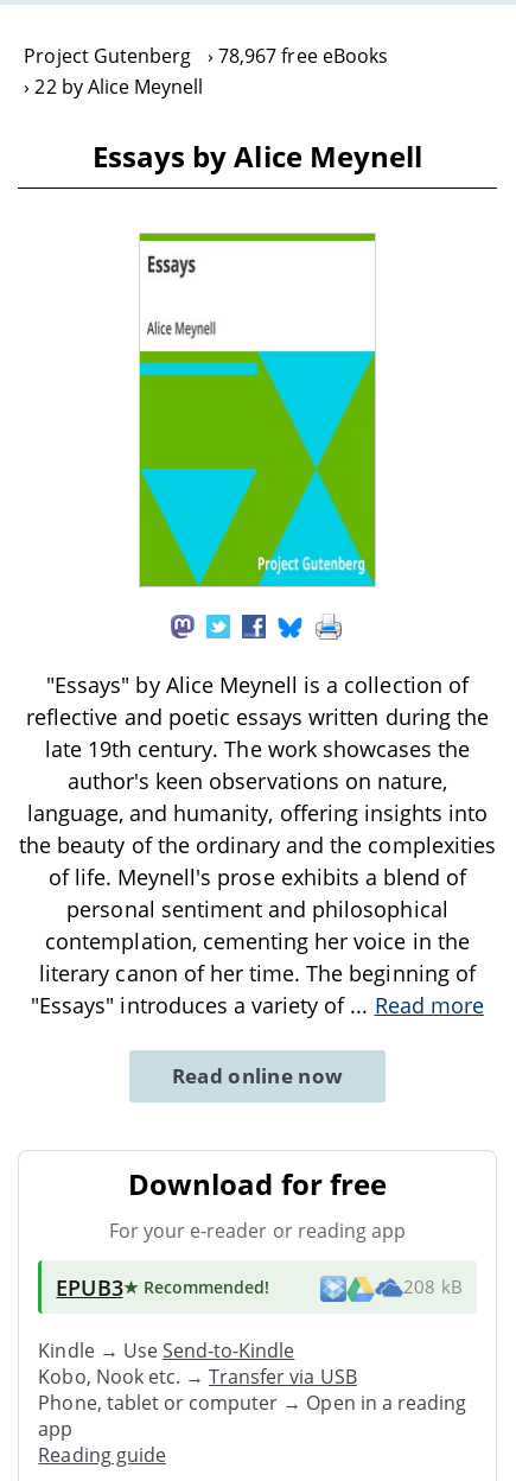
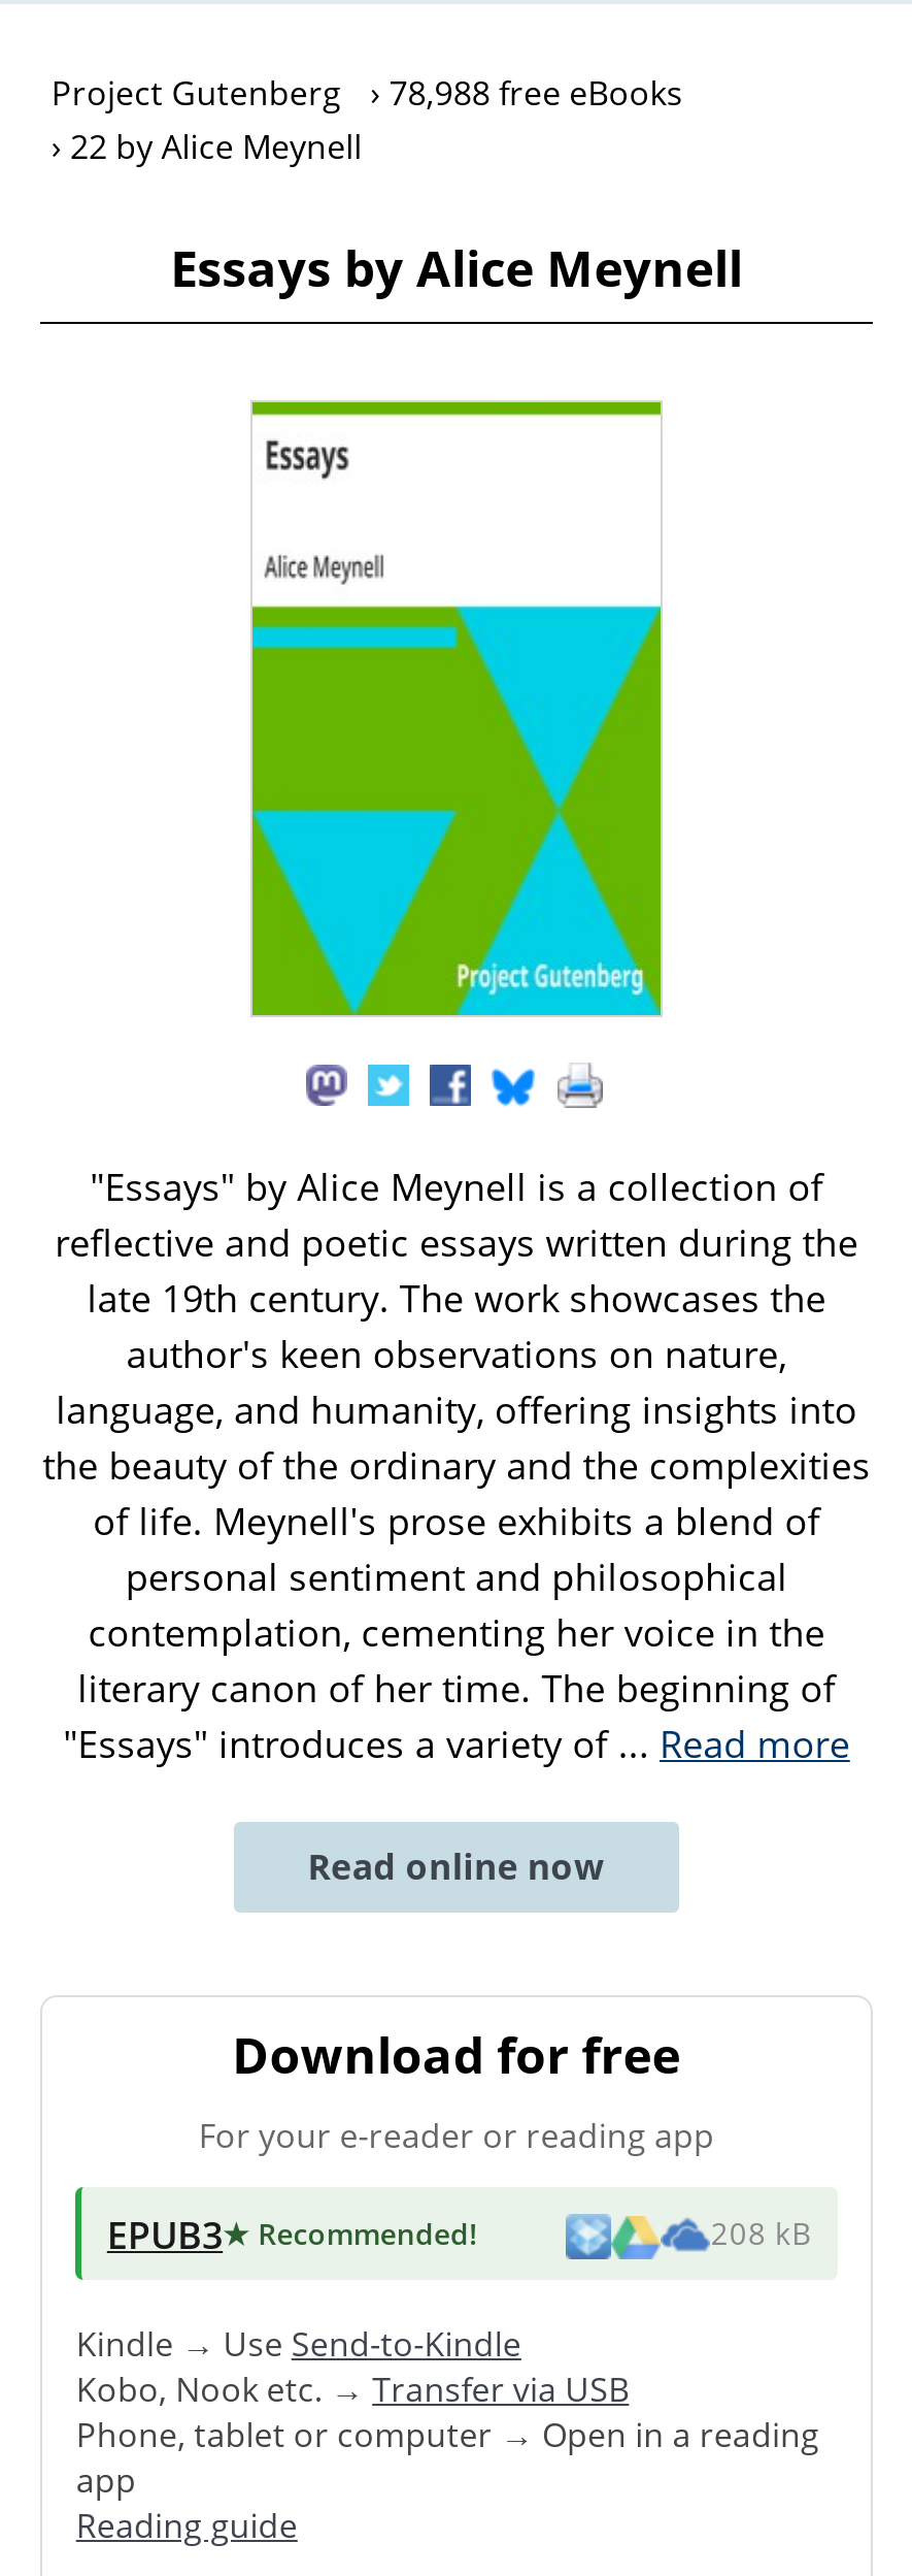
[24,43,388,69] Project Gutenberg 78,967 free eBooks -> [51,70,683,116] Project Gutenberg 78,988 free eBooks

